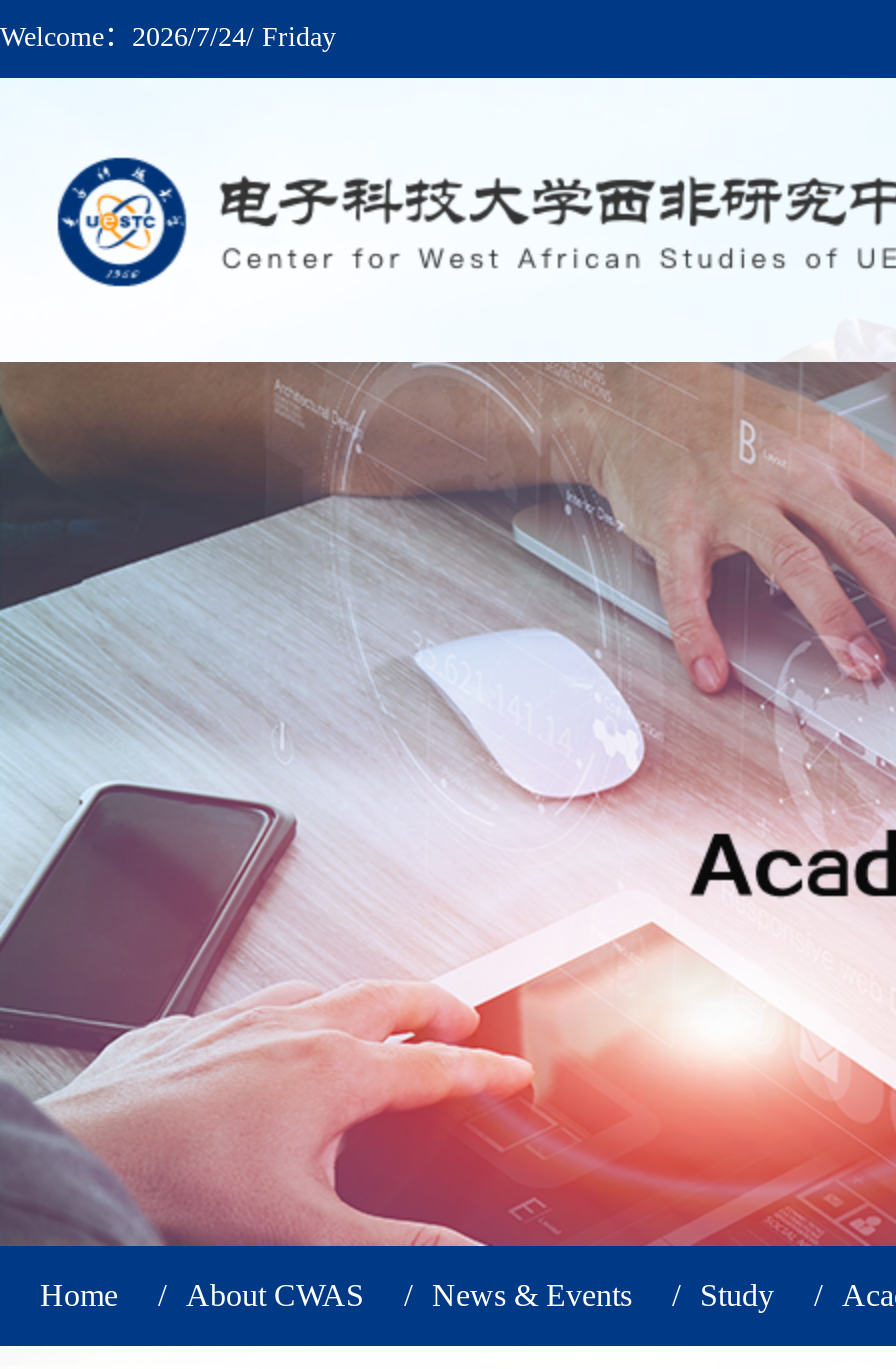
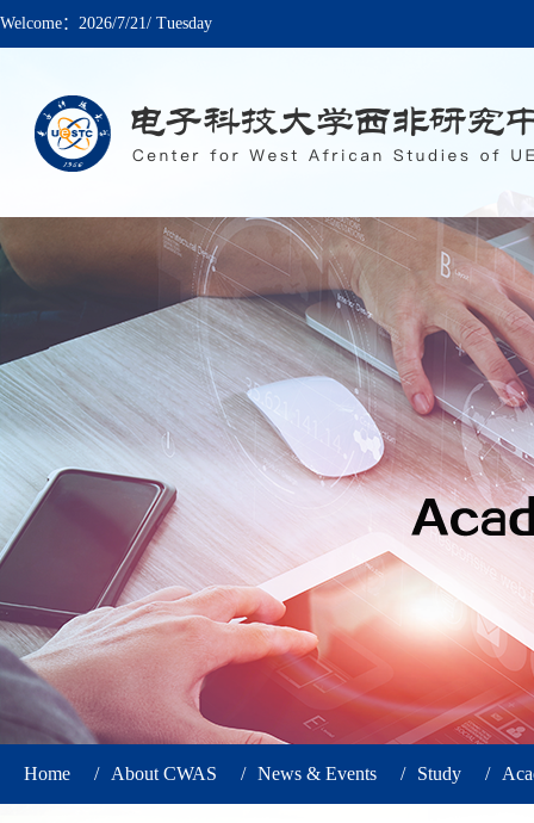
[0,22,336,52] Welcome：2026/7/24/ Friday -> [0,14,212,32] Welcome：2026/7/21/ Tuesday

